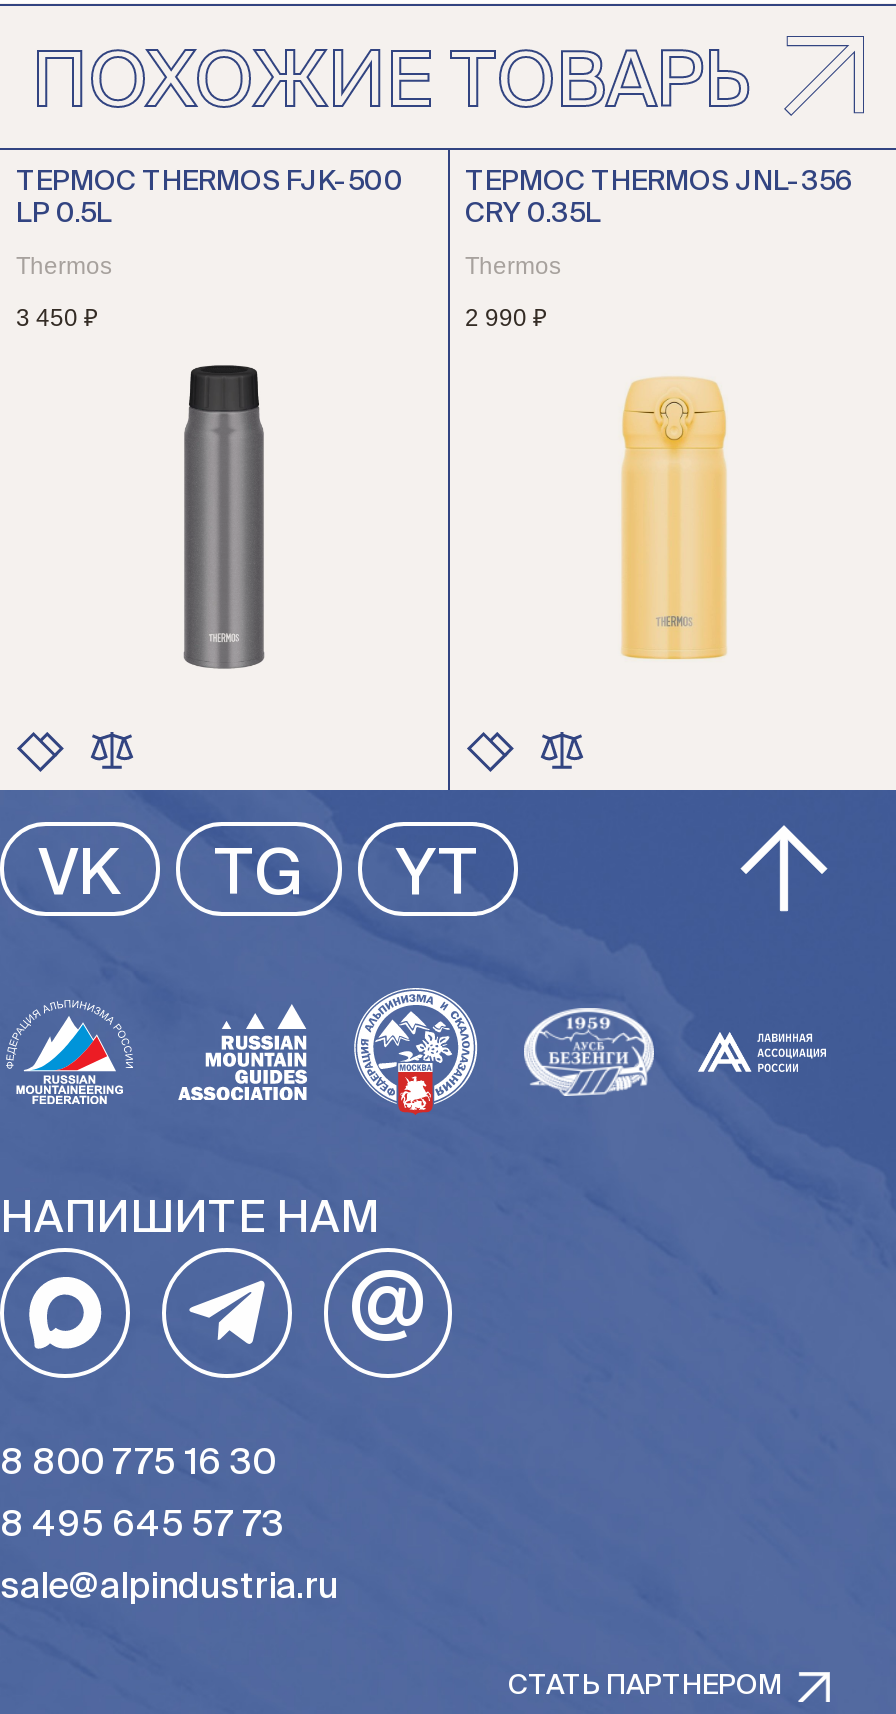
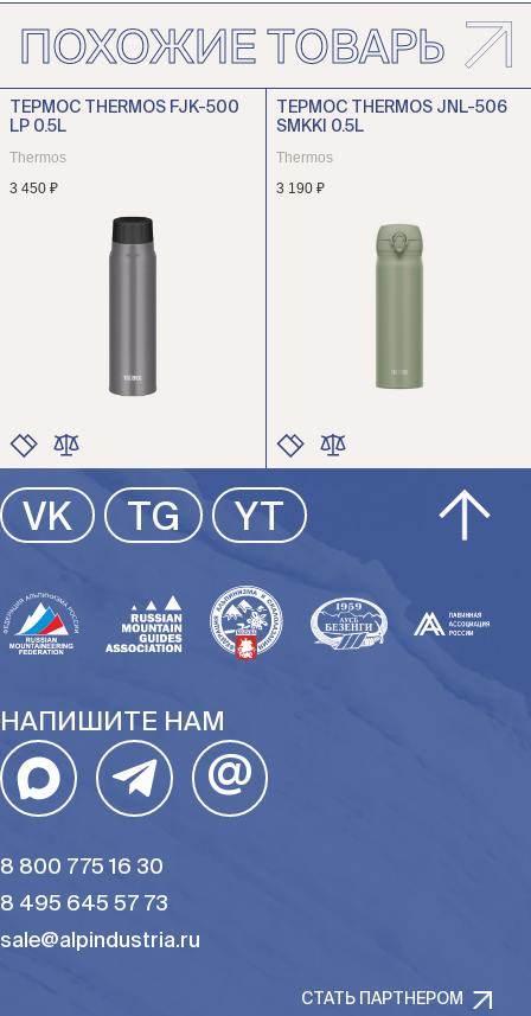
[465,167,853,227] ТЕРМОС THERMOS JNL-356 | CRY 0.35L -> [276,99,507,135] ТЕРМОС THERMOS JNL-506 | SMKKI 0.5L
[465,303,547,331] 2 990 ₽ -> [276,180,324,196] 3 190 ₽
[620,376,728,660] [image] -> [369,223,430,390] [image]

